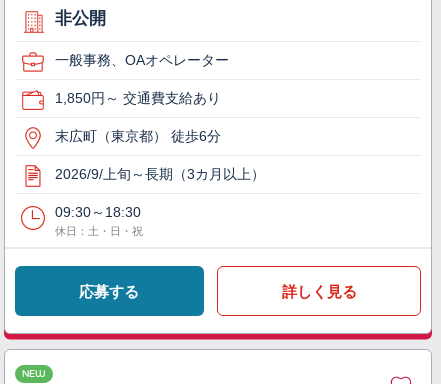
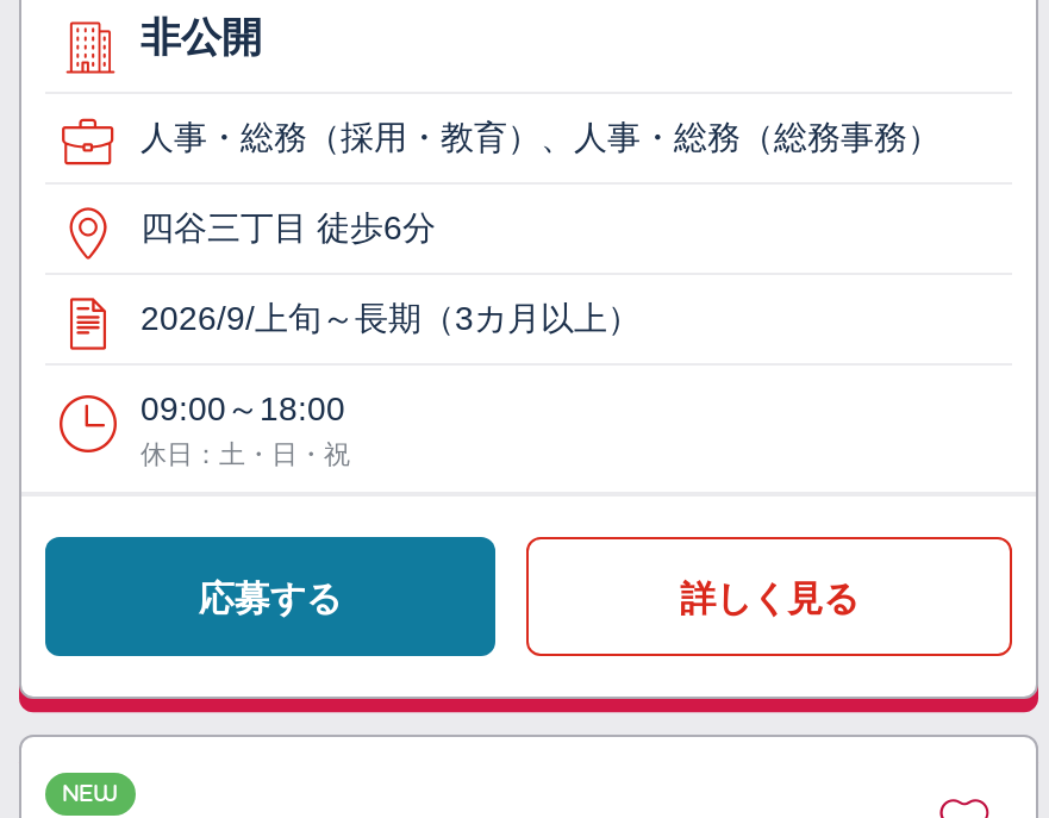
[55,52,229,144] 一般事務、OAオペレーター | 1,850円～ 交通費支給あり | 末広町（東京都） 徒歩6分 -> [141,119,941,247] 人事・総務（採用・教育）、人事・総務（総務事務） | 四谷三丁目 徒歩6分
[55,204,141,220] 09:30～18:30 -> [141,390,345,428] 09:00～18:00

